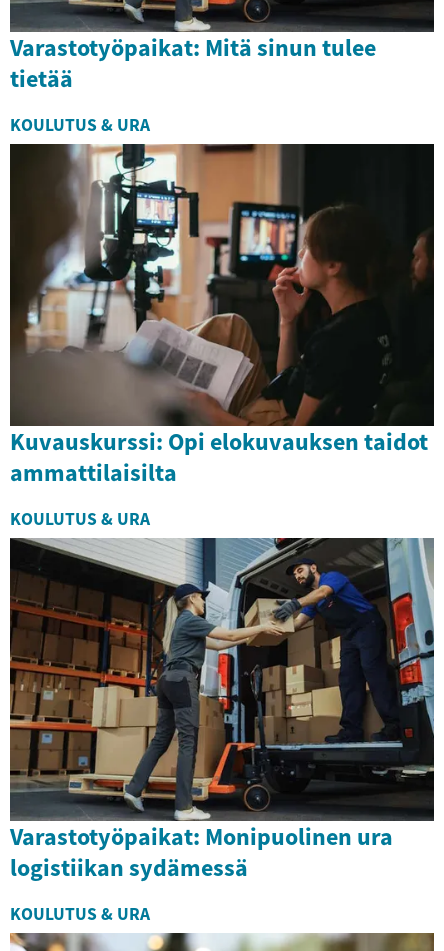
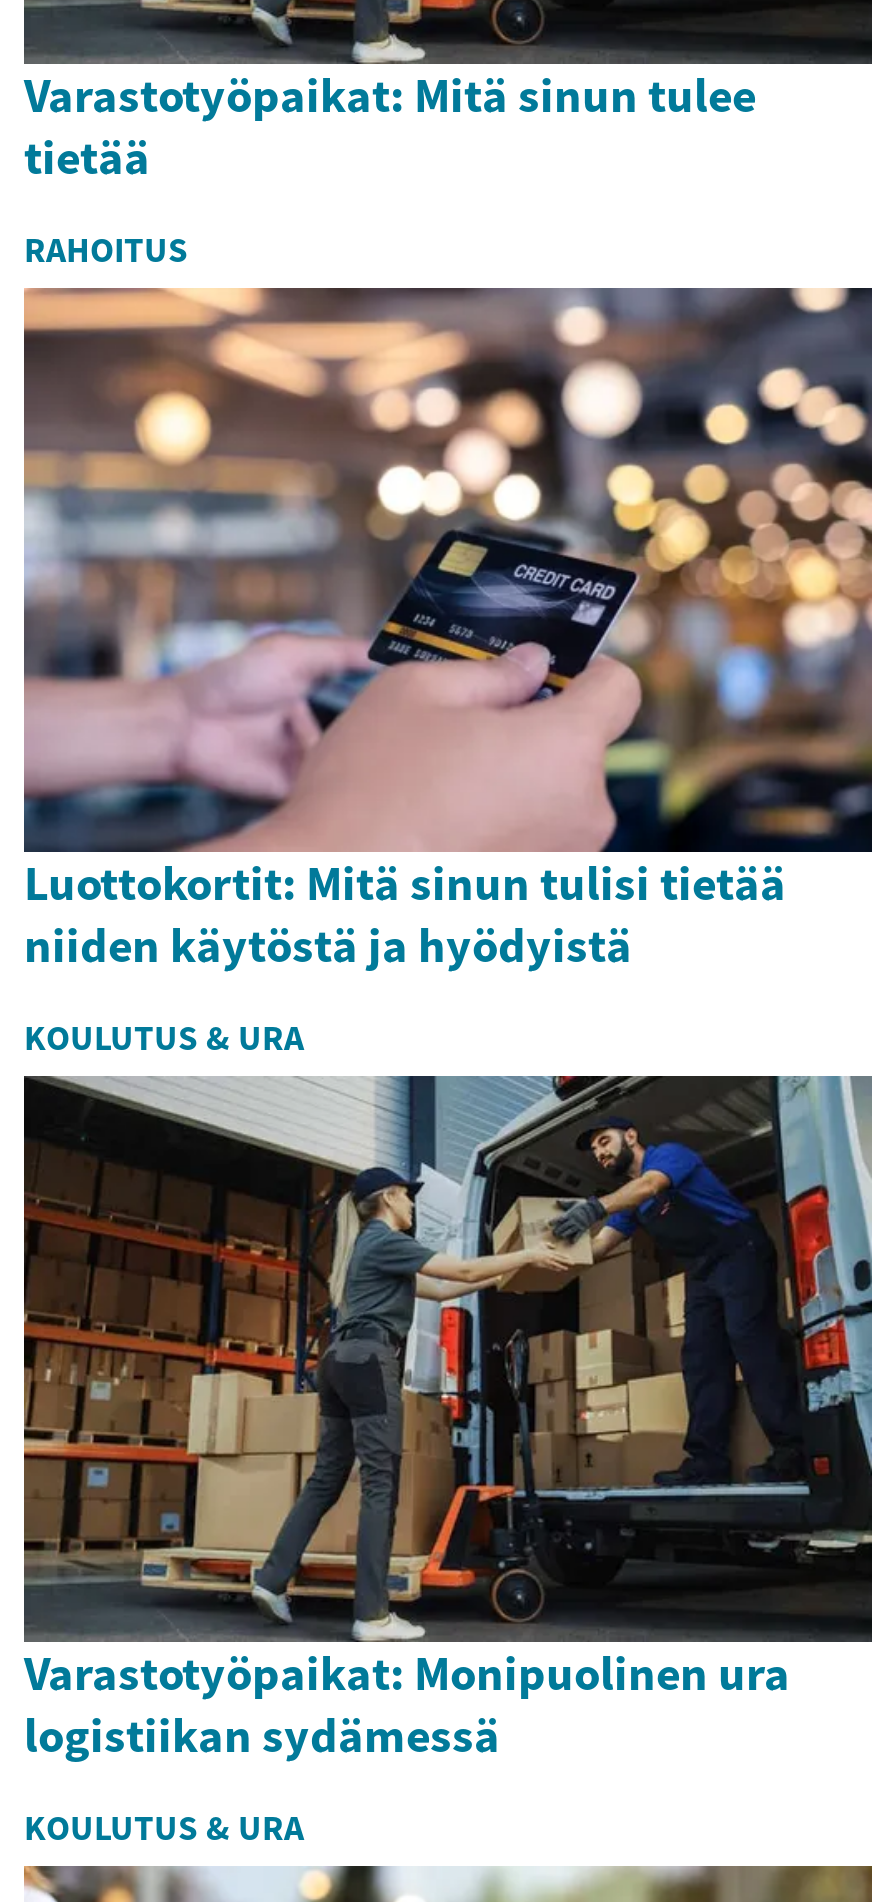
[10,113,150,135] KOULUTUS & URA -> [24,227,188,271] RAHOITUS
[9,143,435,488] [image] | Kuvauskurssi: Opi elokuvauksen taidot | ammattilaisilta -> [22,286,874,976] [image] | Luottokortit: Mitä sinun tulisi tietää | niiden käytöstä ja hyödyistä

